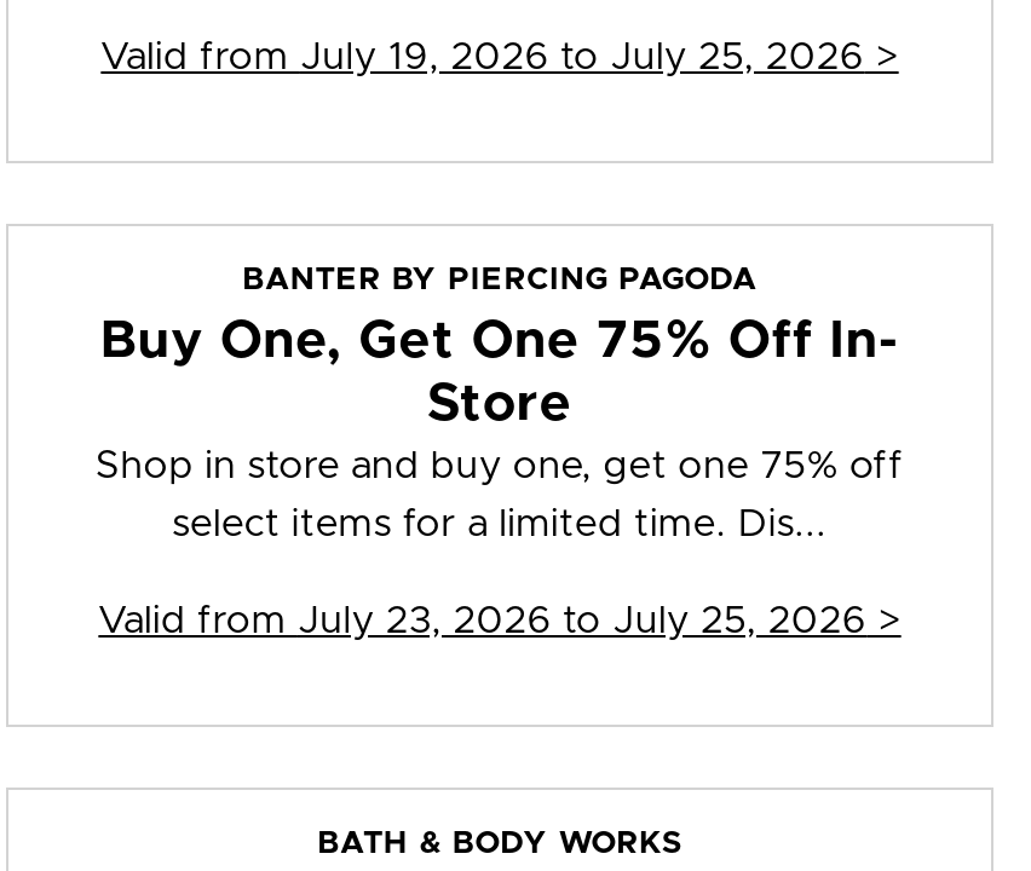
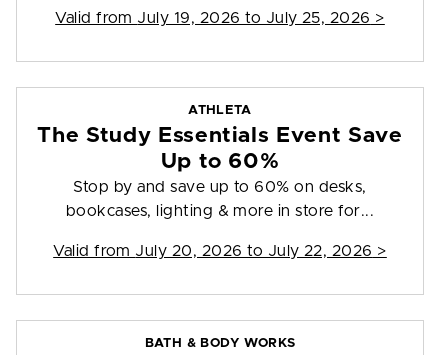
[95,265,904,486] BANTER BY PIERCING PAGODA | Buy One, Get One 75% Off In- | Store | Shop in store and buy one, get one 75% off -> [37,104,403,195] ATHLETA | The Study Essentials Event Save | Up to 60% | Stop by and save up to 60% on desks,
[172,505,827,544] select items for a limited time. Dis... -> [66,203,374,219] bookcases, lighting & more in store for...
[99,602,901,640] Valid from July 23, 2026 to July 25, 2026 > -> [53,243,387,259] Valid from July 20, 2026 to July 22, 2026 >

